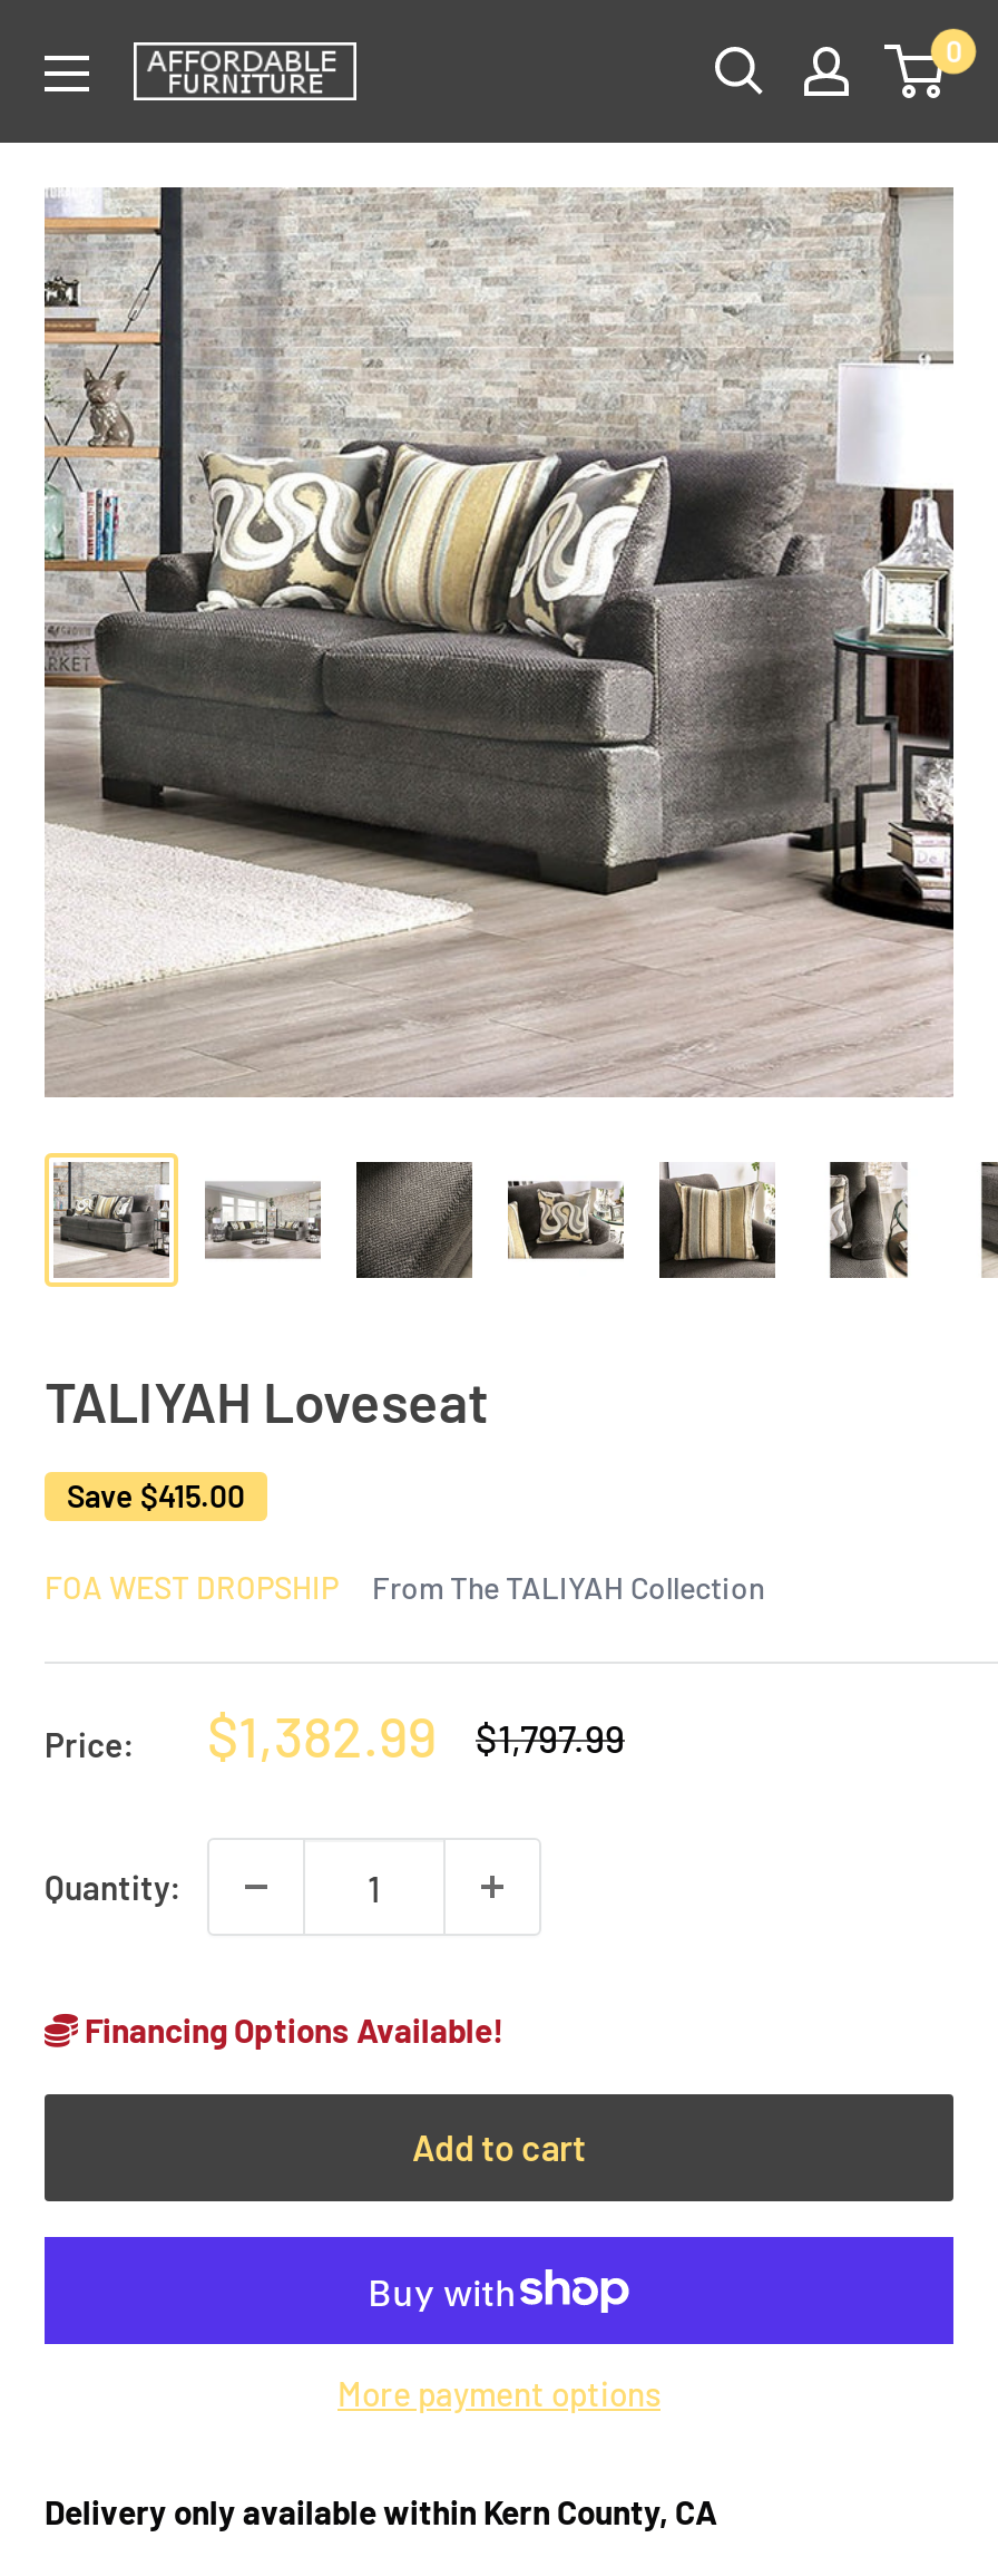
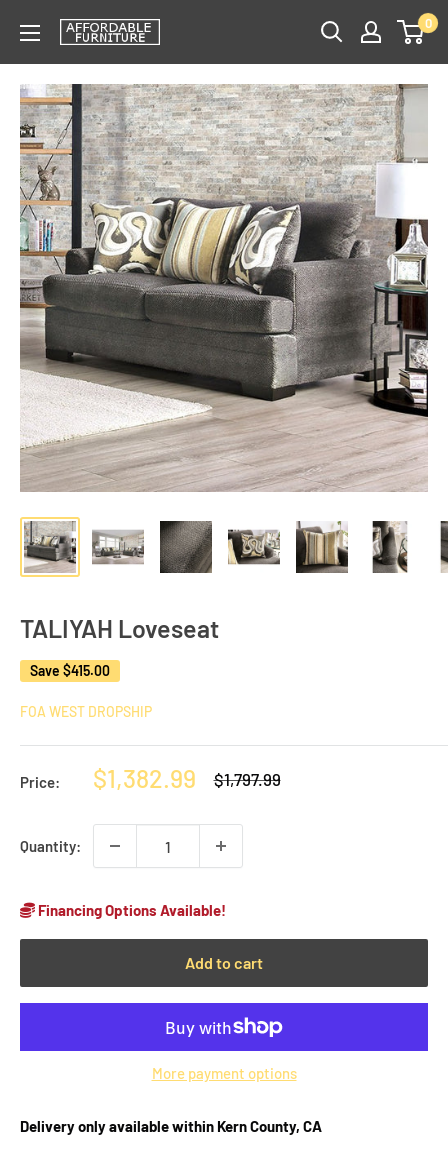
[372,1568,764,1606] From The TALIYAH Collection -> none

